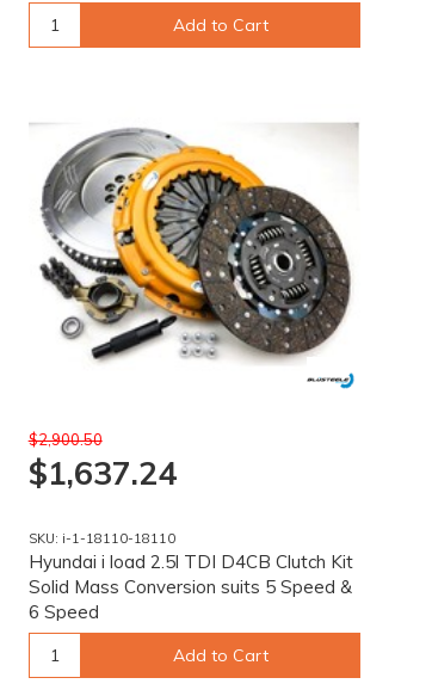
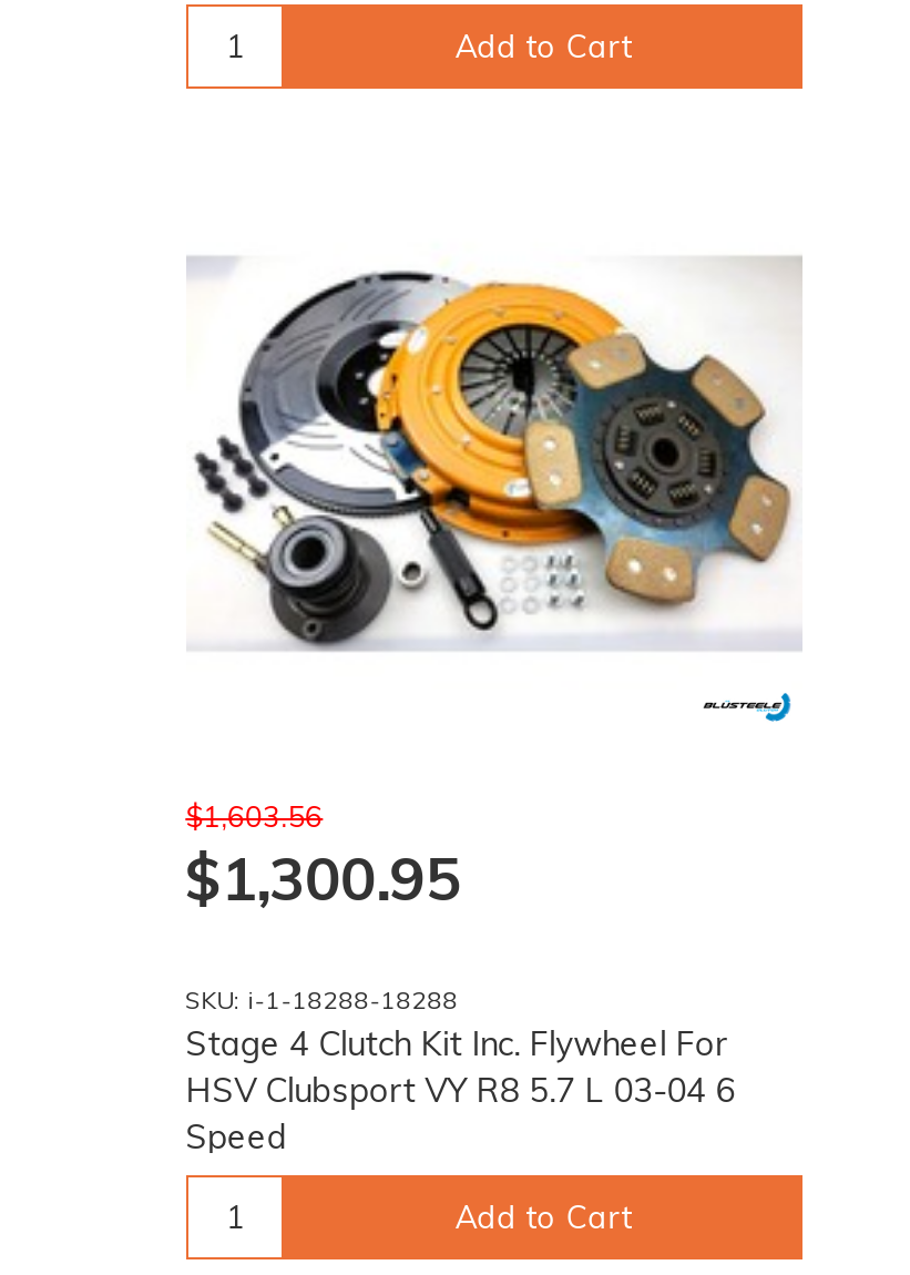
[31,122,359,364] [image] -> [186,228,800,674] [image]
[28,429,176,493] $2,900.50 | $1,637.24 -> [186,798,460,915] $1,603.56 | $1,300.95
[28,530,353,623] SKU: i-1-18110-18110 | Hyundai i load 2.5l TDI D4CB Clutch Kit | Solid Mass Conversion suits 5 Speed & | 6 Speed -> [186,984,735,1157] SKU: i-1-18288-18288 | Stage 4 Clutch Kit Inc. Flywheel For | HSV Clubsport VY R8 5.7 L 03-04 6 | Speed

